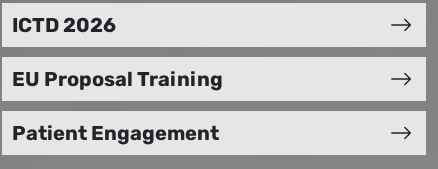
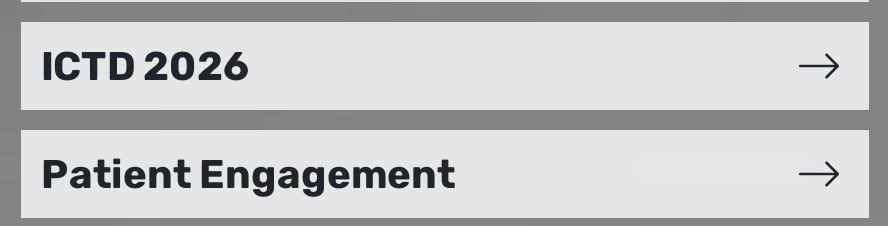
[12,67,223,91] EU Proposal Training -> none

